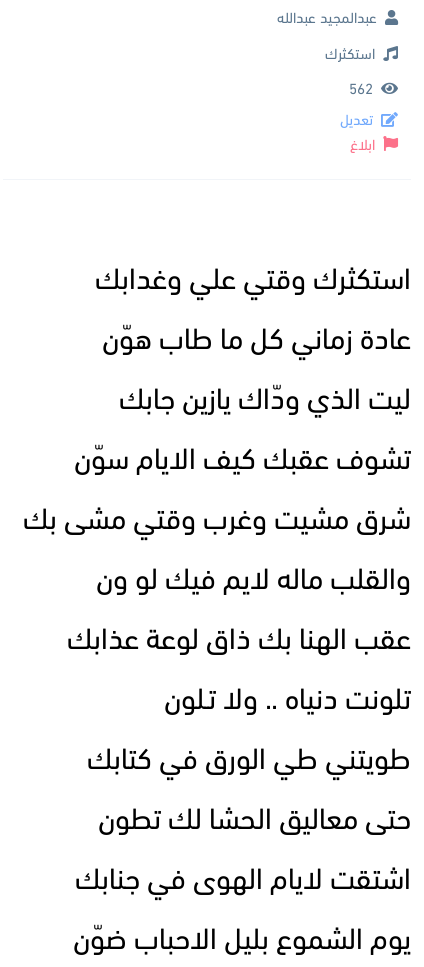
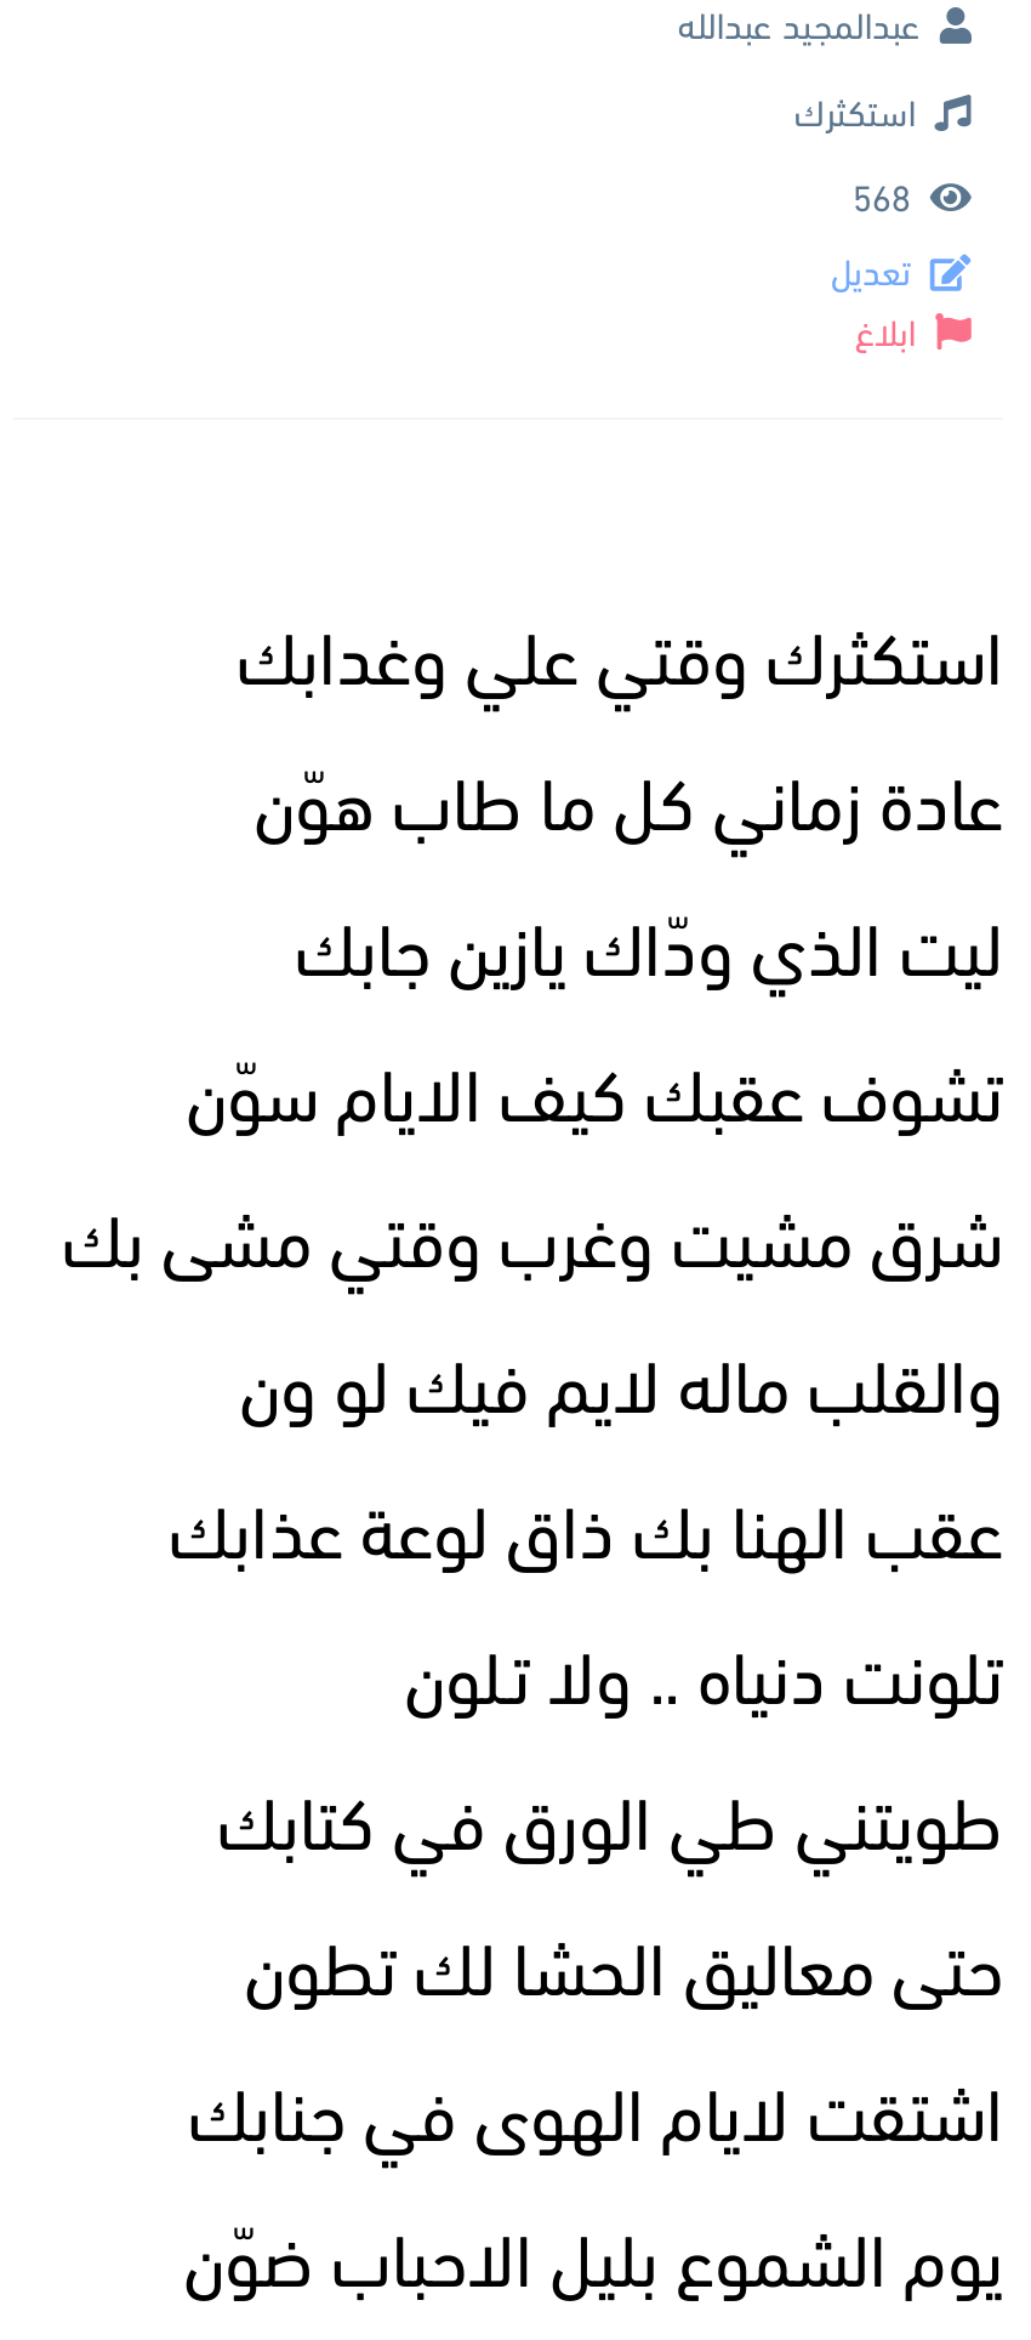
[349,83,373,98] 562 -> [852,185,910,222] 568

